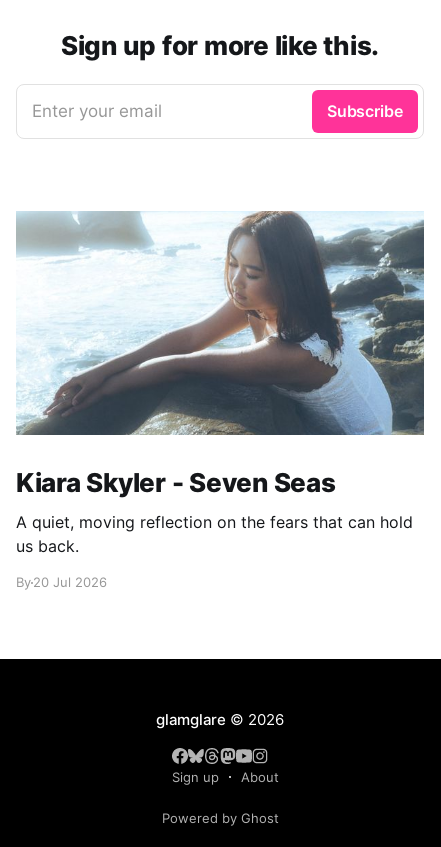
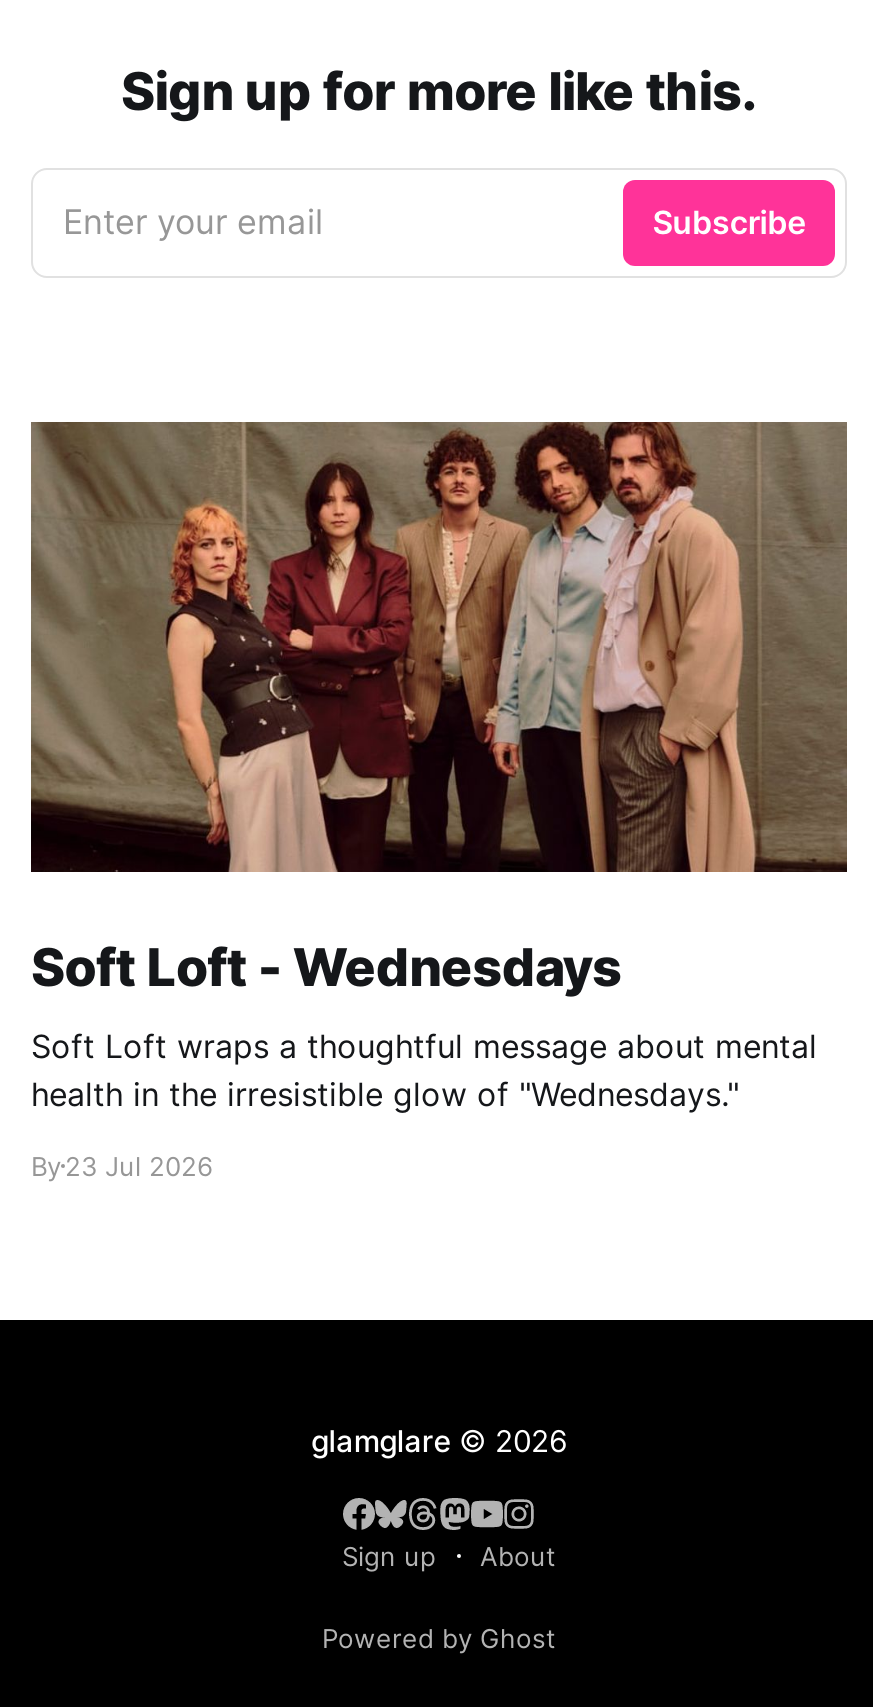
[16,211,424,498] [image] | Kiara Skyler - Seven Seas -> [29,420,849,997] [image] | Soft Loft - Wednesdays
[16,512,413,556] A quiet, moving reflection on the fears that can hold | us back. -> [31,1025,817,1113] Soft Loft wraps a thoughtful message about mental | health in the irresistible glow of "Wednesdays."
[16,574,107,590] By 20 Jul 2026 -> [31,1149,213,1181] By 23 Jul 2026

